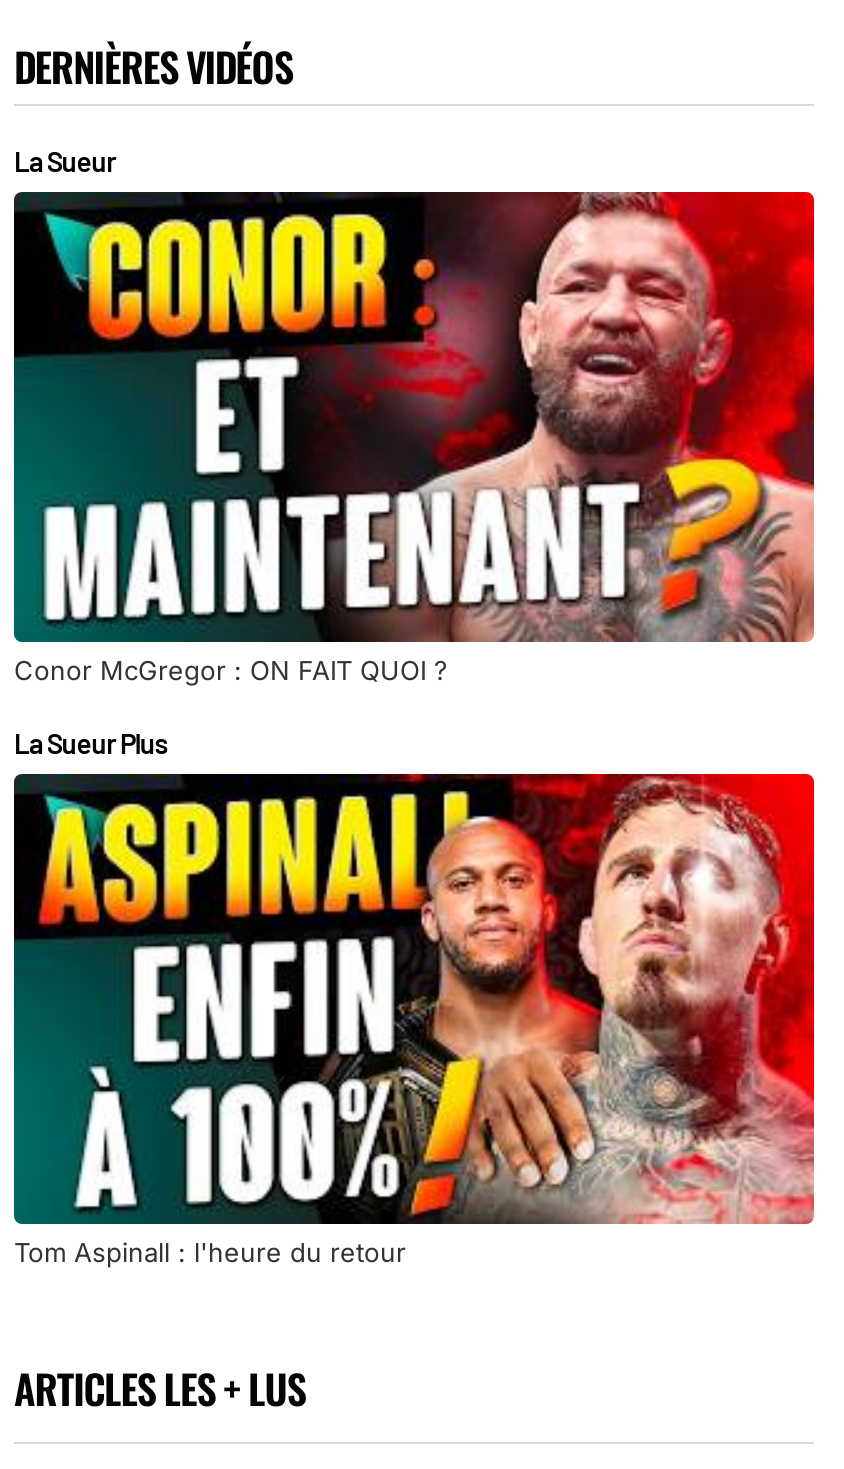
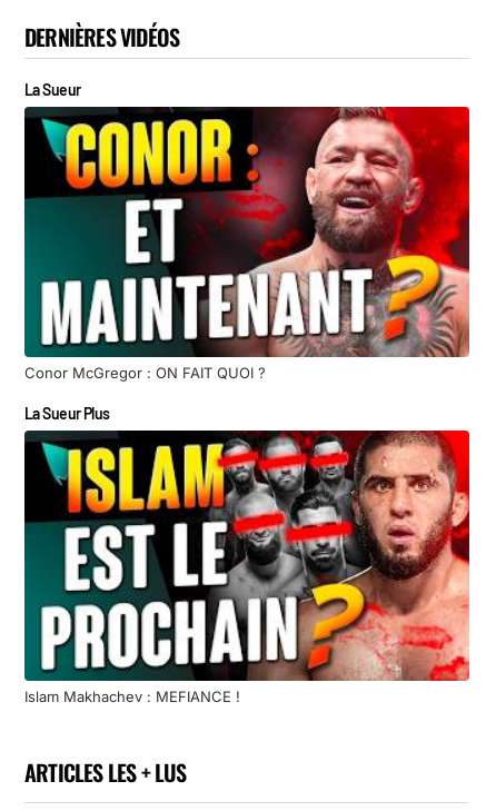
[14,772,816,1269] [image] | Tom Aspinall : l'heure du retour -> [24,429,470,706] [image] | Islam Makhachev : MEFIANCE !

